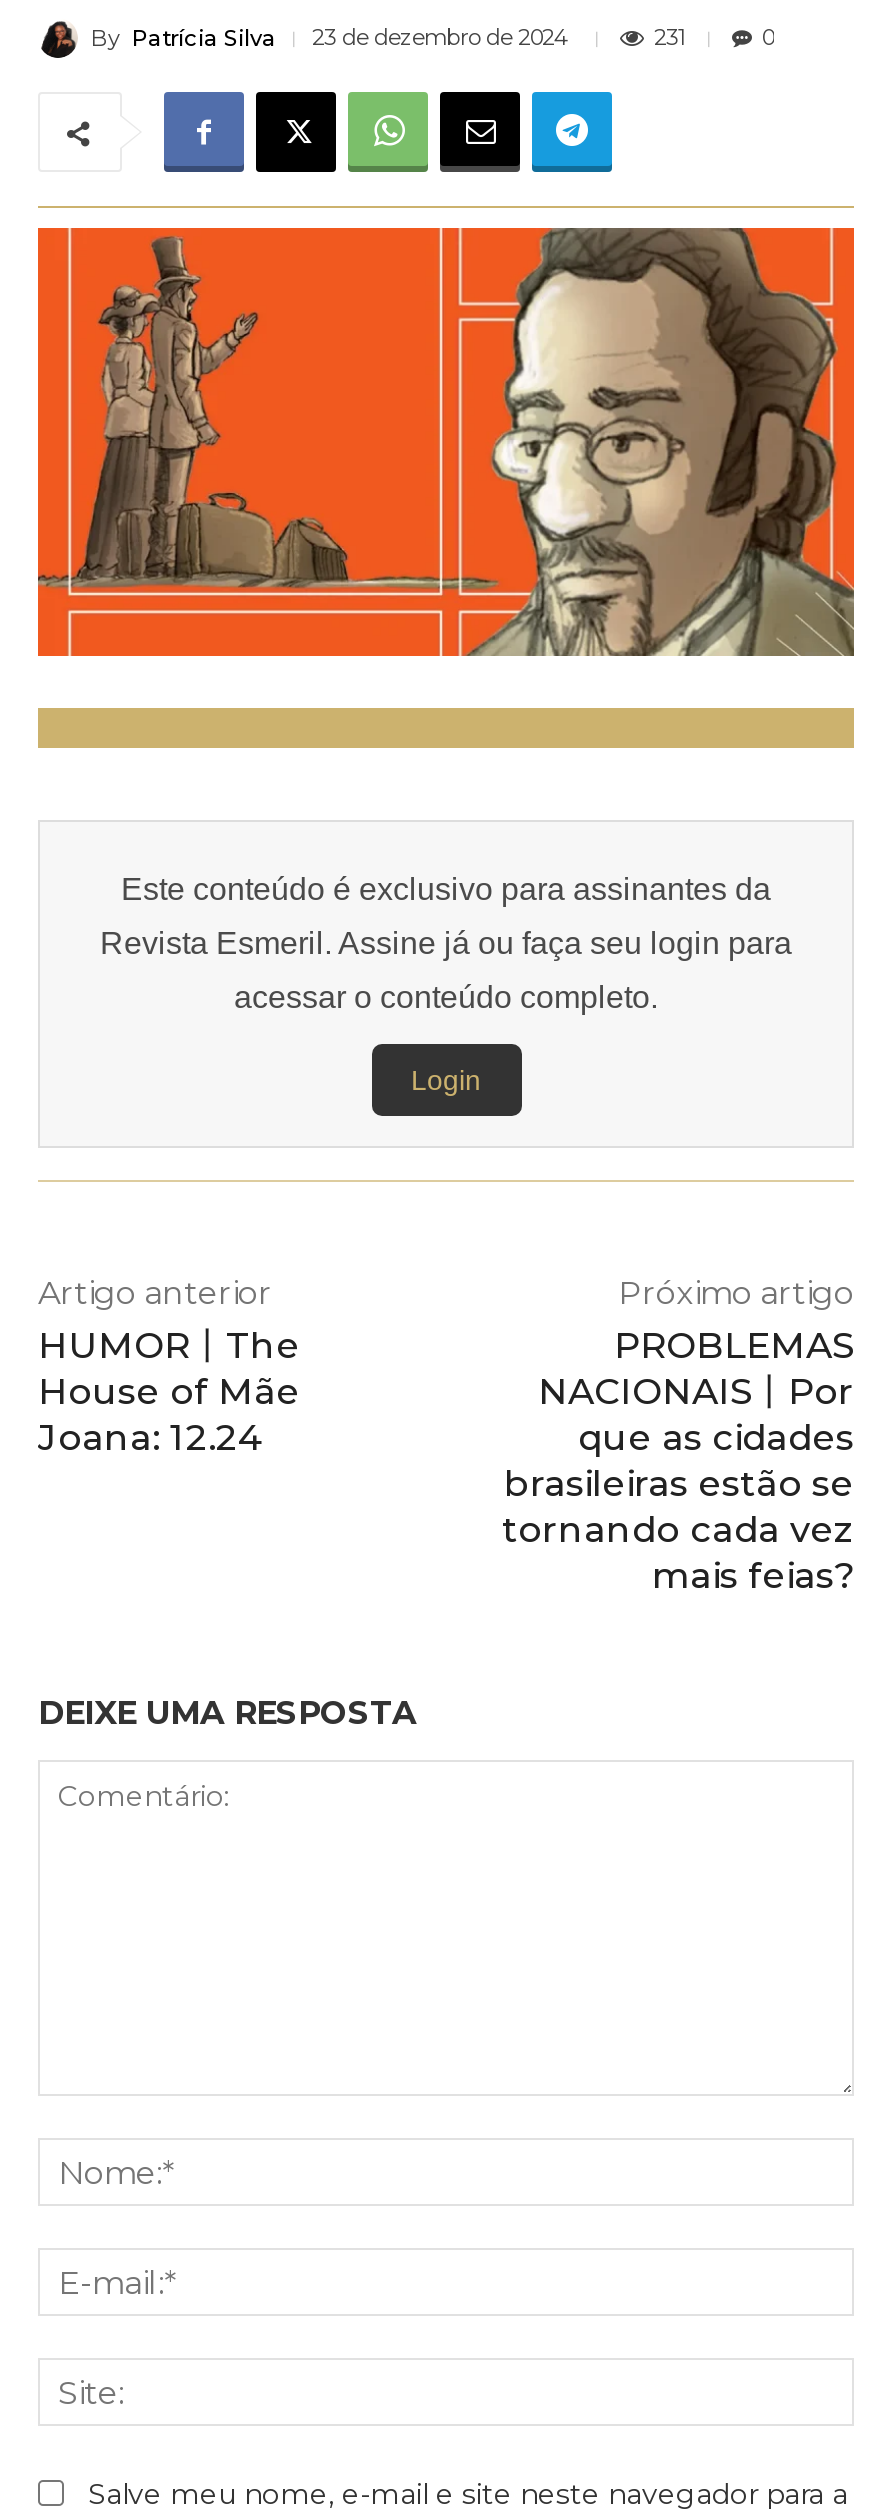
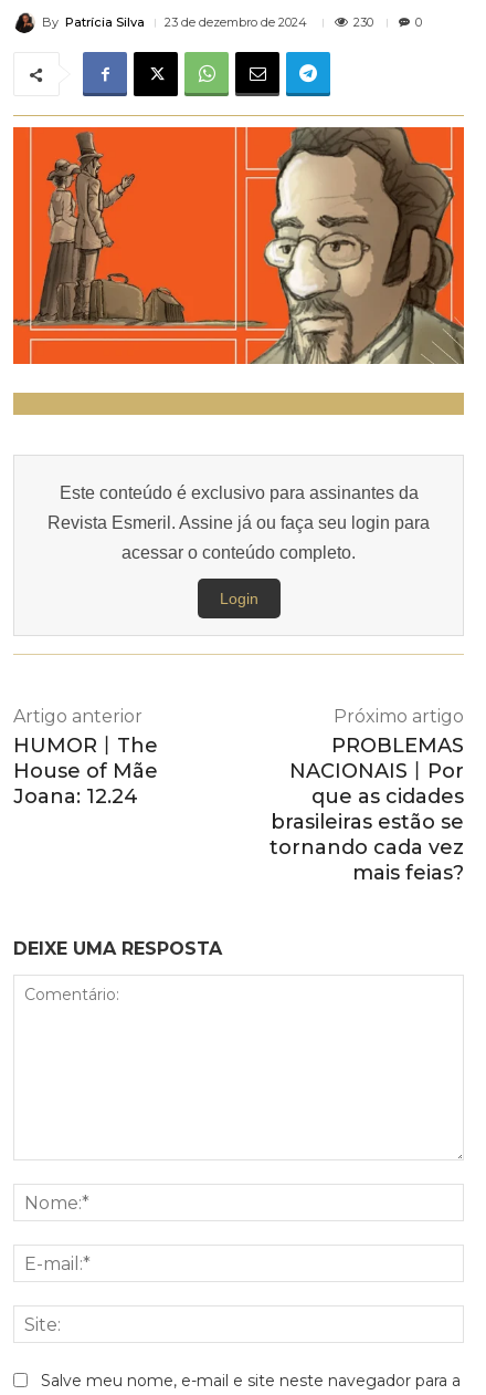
[654,23,686,51] 231 -> [353,14,373,29] 230

